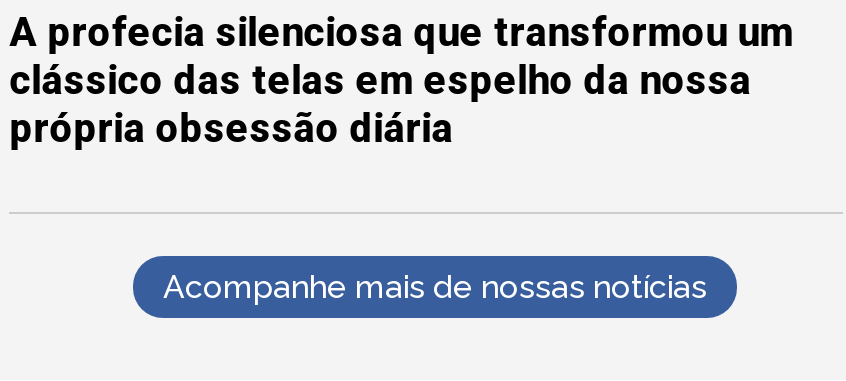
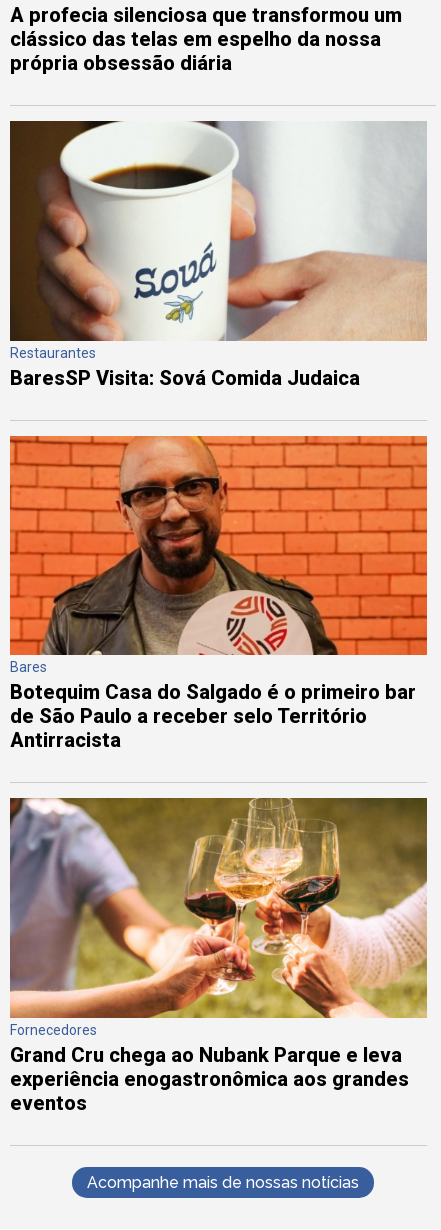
none -> [9,120,428,390] [image] | Restaurantes | BaresSP Visita: Sová Comida Judaica
none -> [9,435,428,752] [image] | Bares | Botequim Casa do Salgado é o primeiro bar | de São Paulo a receber selo Território | Antirracista
none -> [9,797,428,1115] [image] | Fornecedores | Grand Cru chega ao Nubank Parque e leva | experiência enogastronômica aos grandes | eventos

